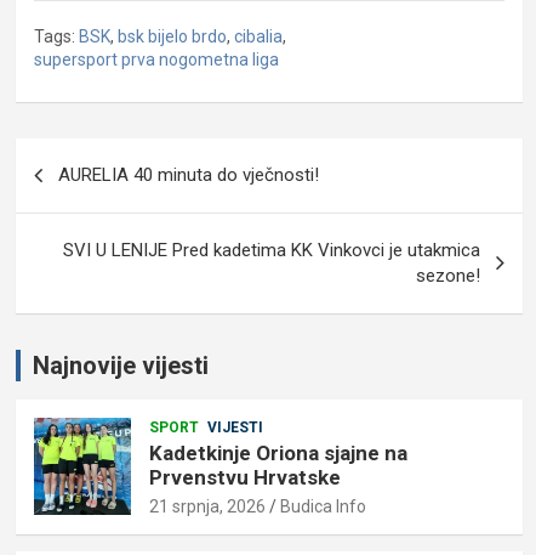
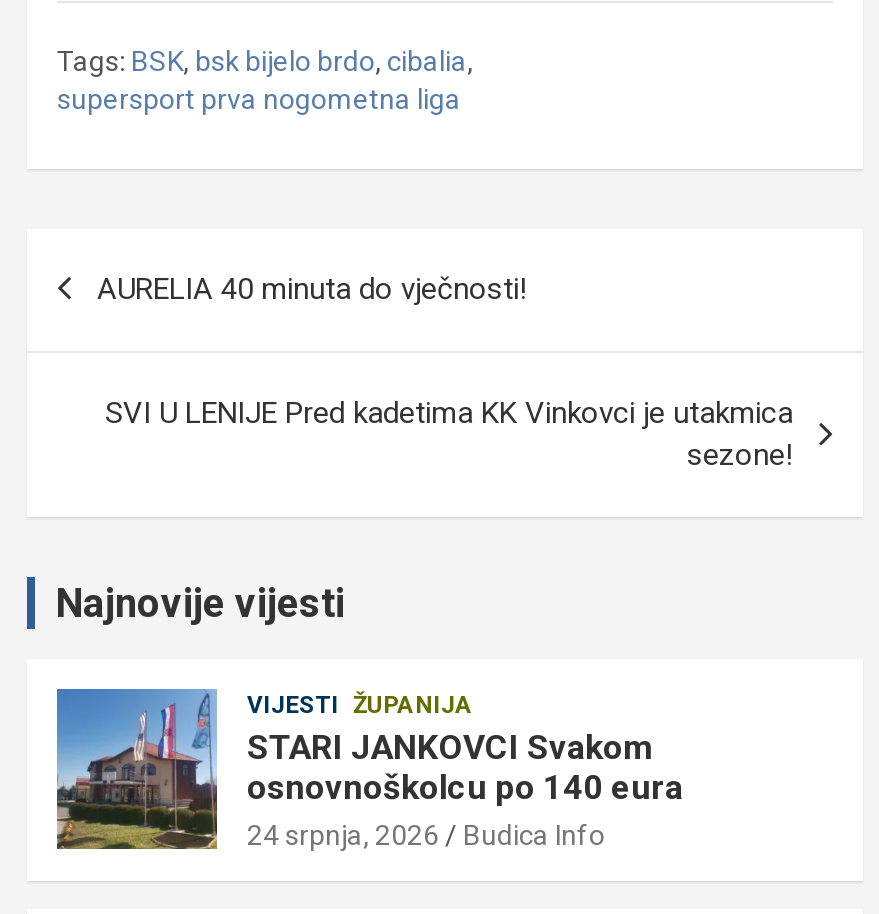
[33,417,407,516] [image] | SPORT VIJESTI | Kadetkinje Oriona sjajne na | Prvenstvu Hrvatske | 21 srpnja, 2026 -> [55,686,683,852] [image] | VIJESTI ŽUPANIJA | STARI JANKOVCI Svakom | osnovnoškolcu po 140 eura | 24 srpnja, 2026

